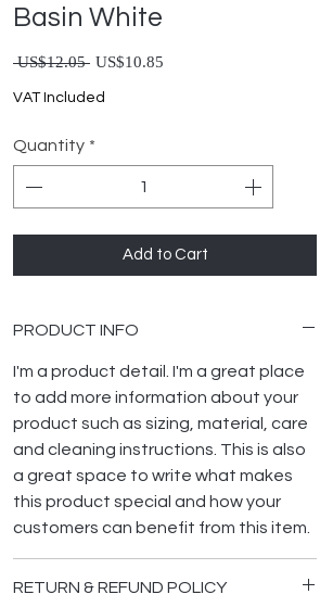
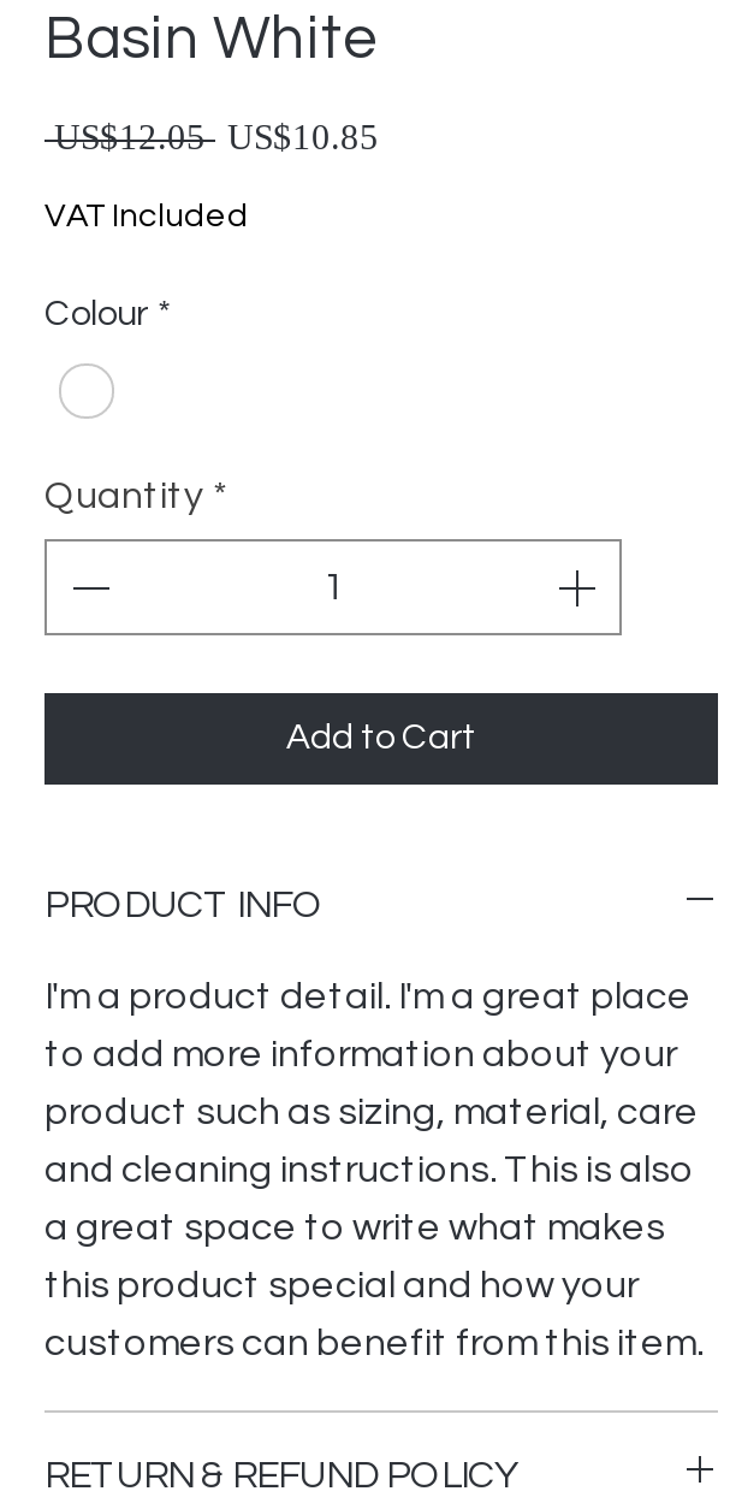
none -> [44,296,172,332] Colour *

